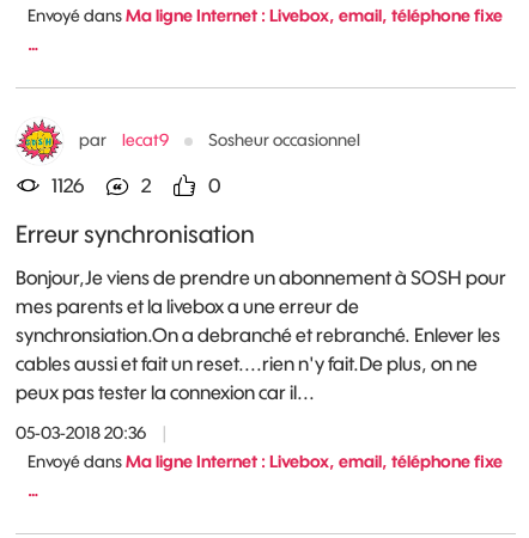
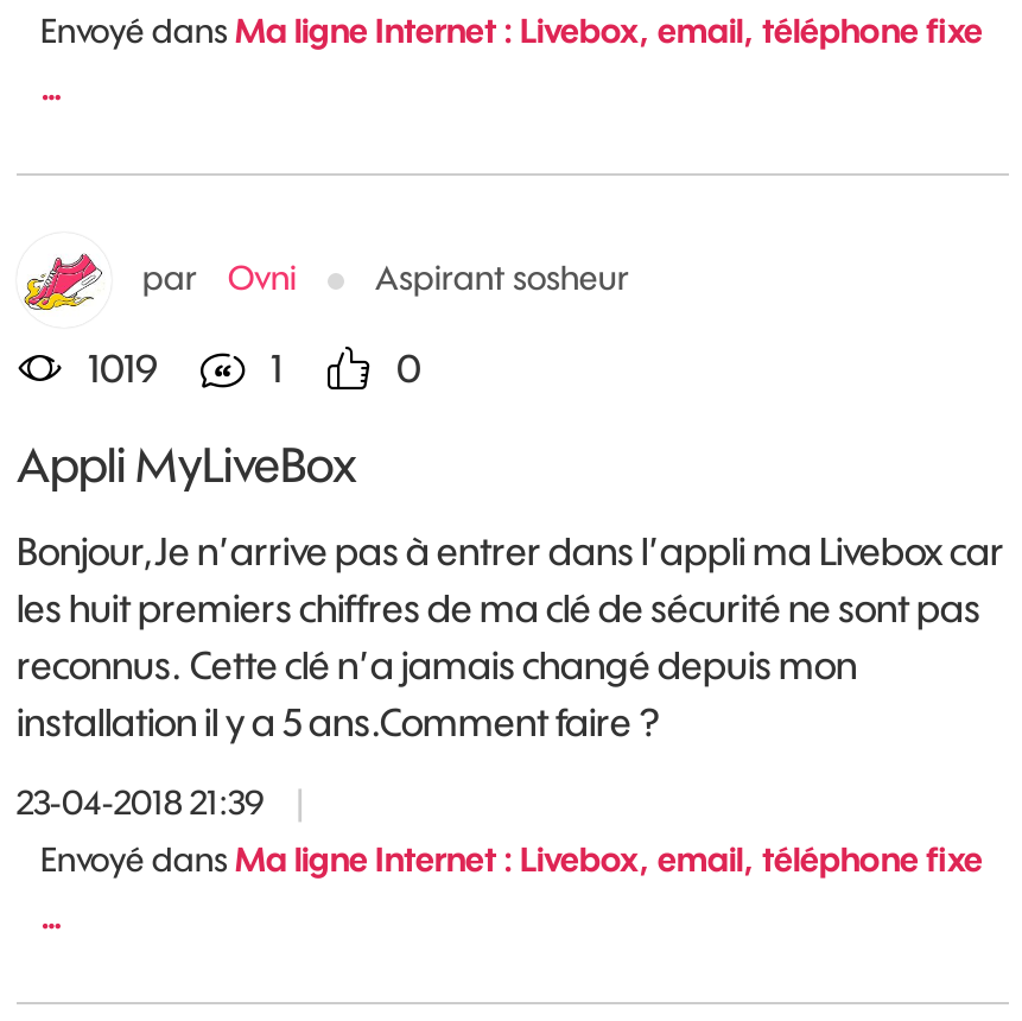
[16,118,151,197] [image] | 1126 | 2 -> [19,237,283,391] [image] | 1019 | 1
[79,129,360,150] par lecat9 | Sosheur occasionnel -> [142,256,629,298] par Ovni | Aspirant sosheur
[16,219,255,249] Erreur synchronisation -> [17,435,356,494] Appli MyLiveBox
[16,265,506,404] Bonjour,Je viens de prendre un abonnement à SOSH pour | mes parents et la livebox a une erreur de | synchronsiation.On a debranché et rebranché. Enlever les | cables aussi et fait un reset....rien n'y fait.De plus, on ne | peux pas tester la connexion car il... -> [17,527,1004,746] Bonjour,Je n’arrive pas à entrer dans l’appli ma Livebox car | les huit premiers chiffres de ma clé de sécurité ne sont pas | reconnus. Cette clé n’a jamais changé depuis mon | installation il y a 5 ans.Comment faire ?
[16,422,146,444] 05-03-2018 20:36 -> [17,781,264,824] 23-04-2018 21:39

